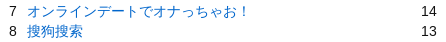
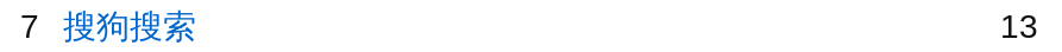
[9,3,437,39] オンラインデートでオナっちゃお！ | 14 | 8 -> none

